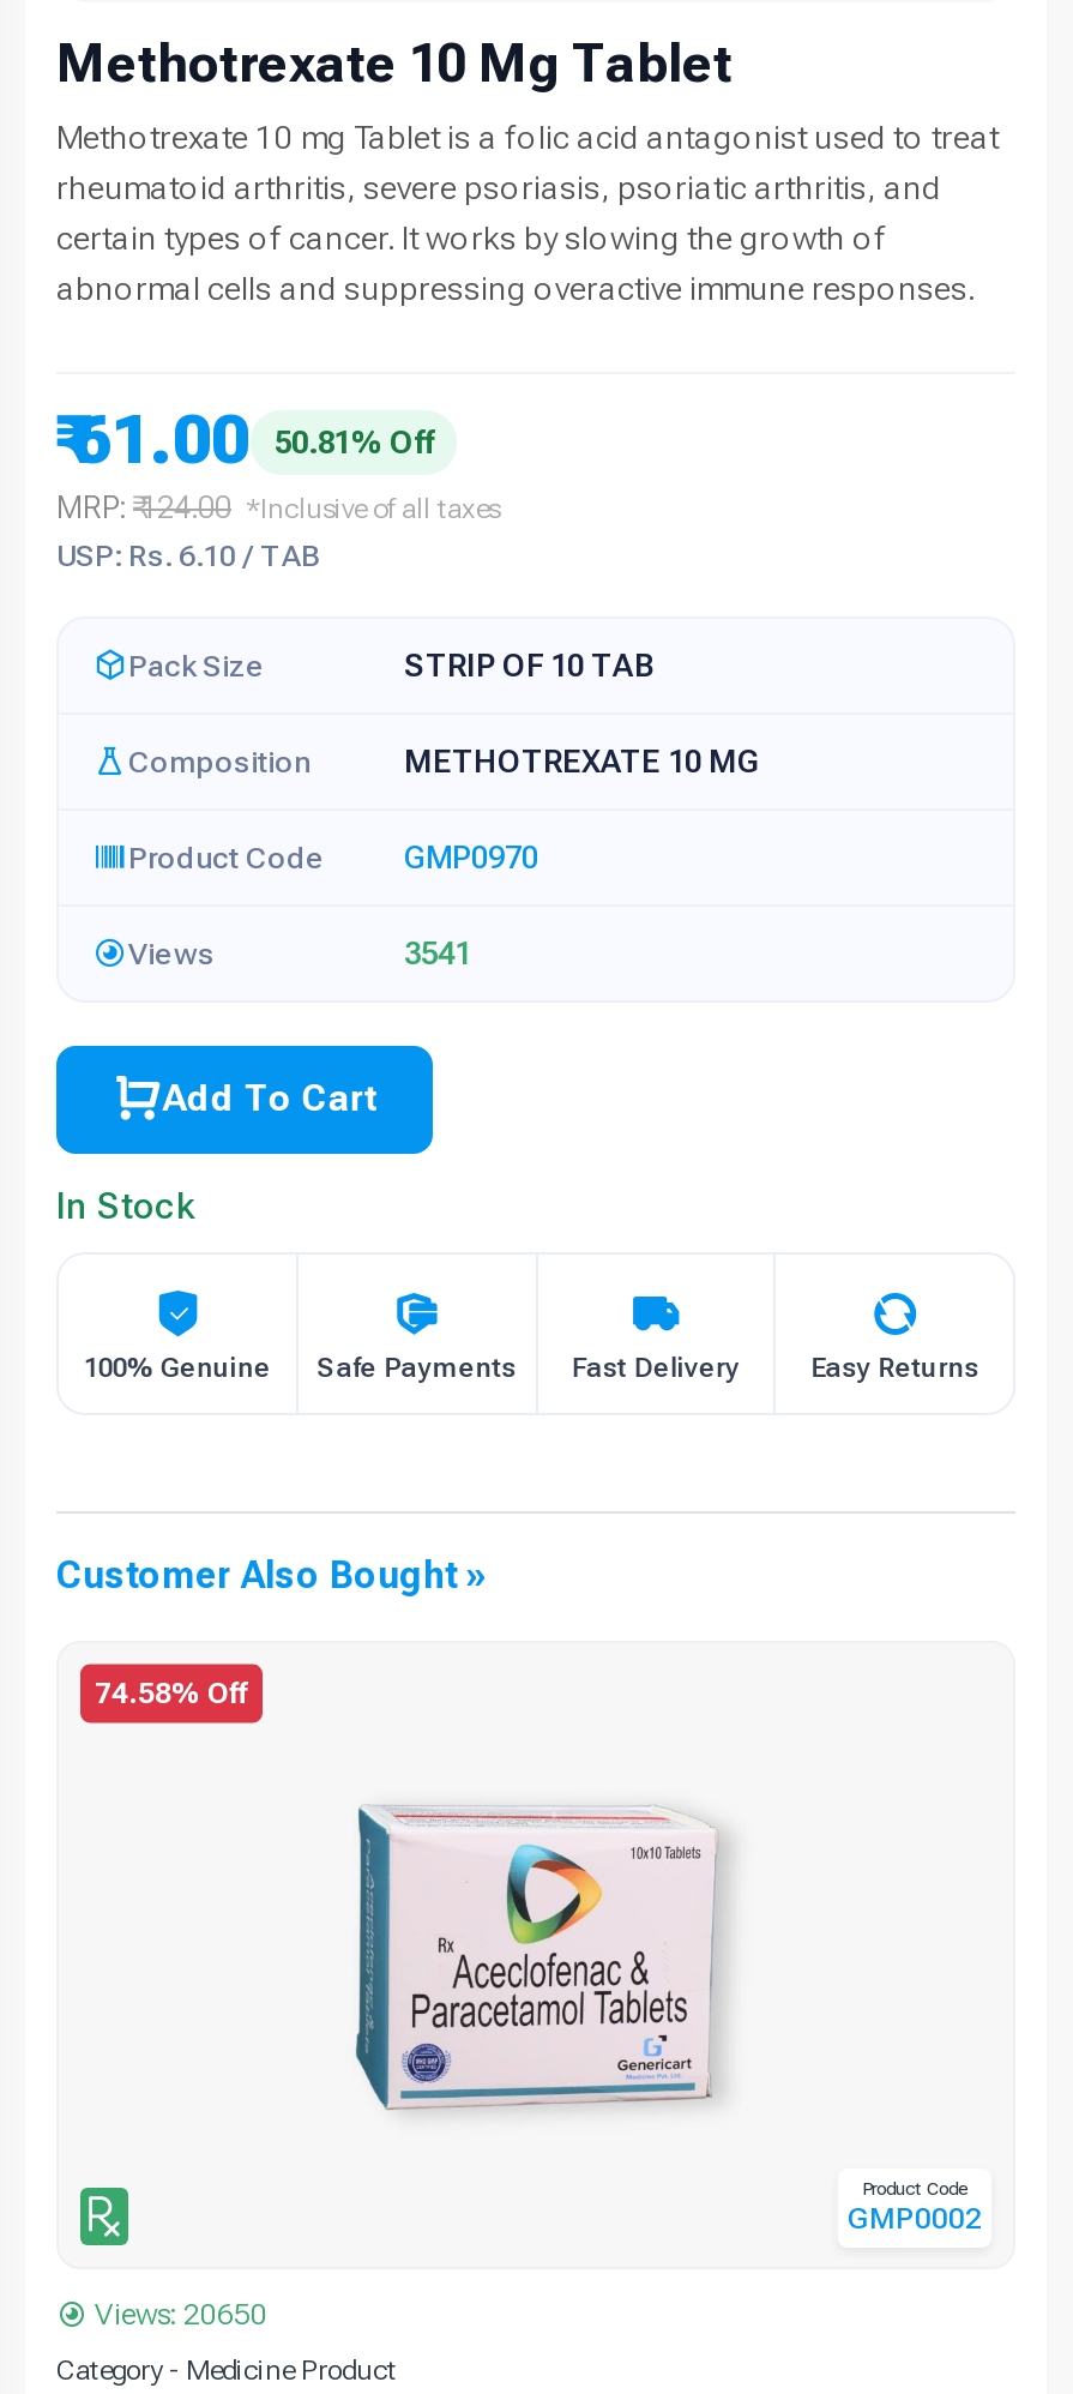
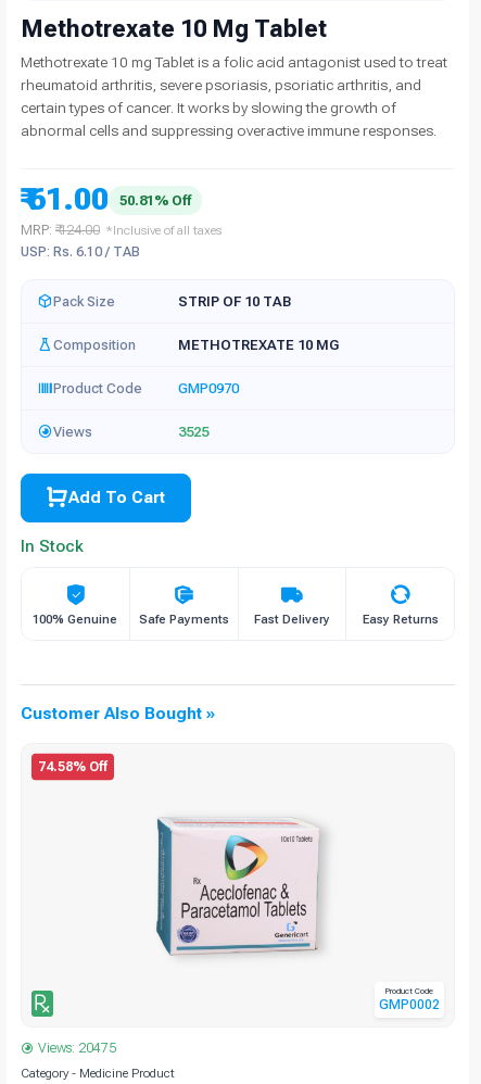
[404,936,471,972] 3541 -> [178,424,208,440] 3525
[88,2299,267,2332] Views: 20650 -> [35,1041,116,1056] Views: 20475

